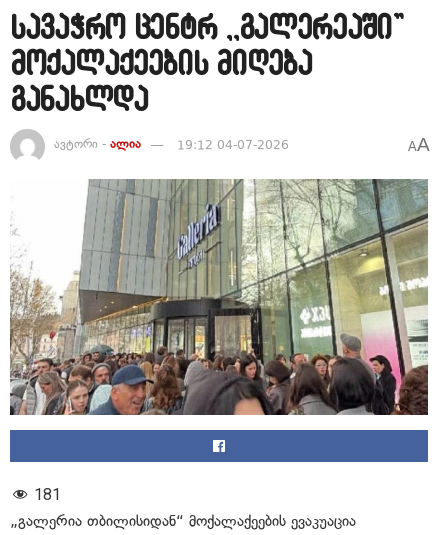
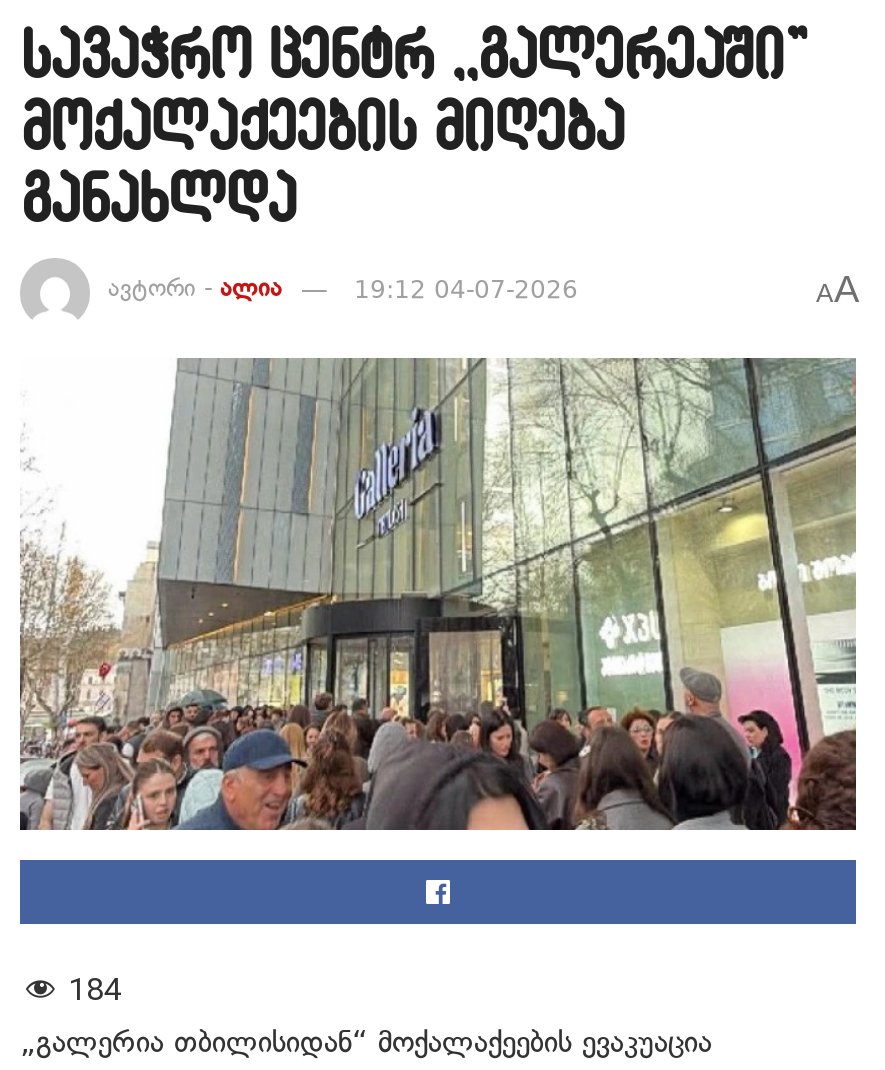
[34,485,61,504] 181 -> [68,970,122,1008] 184

